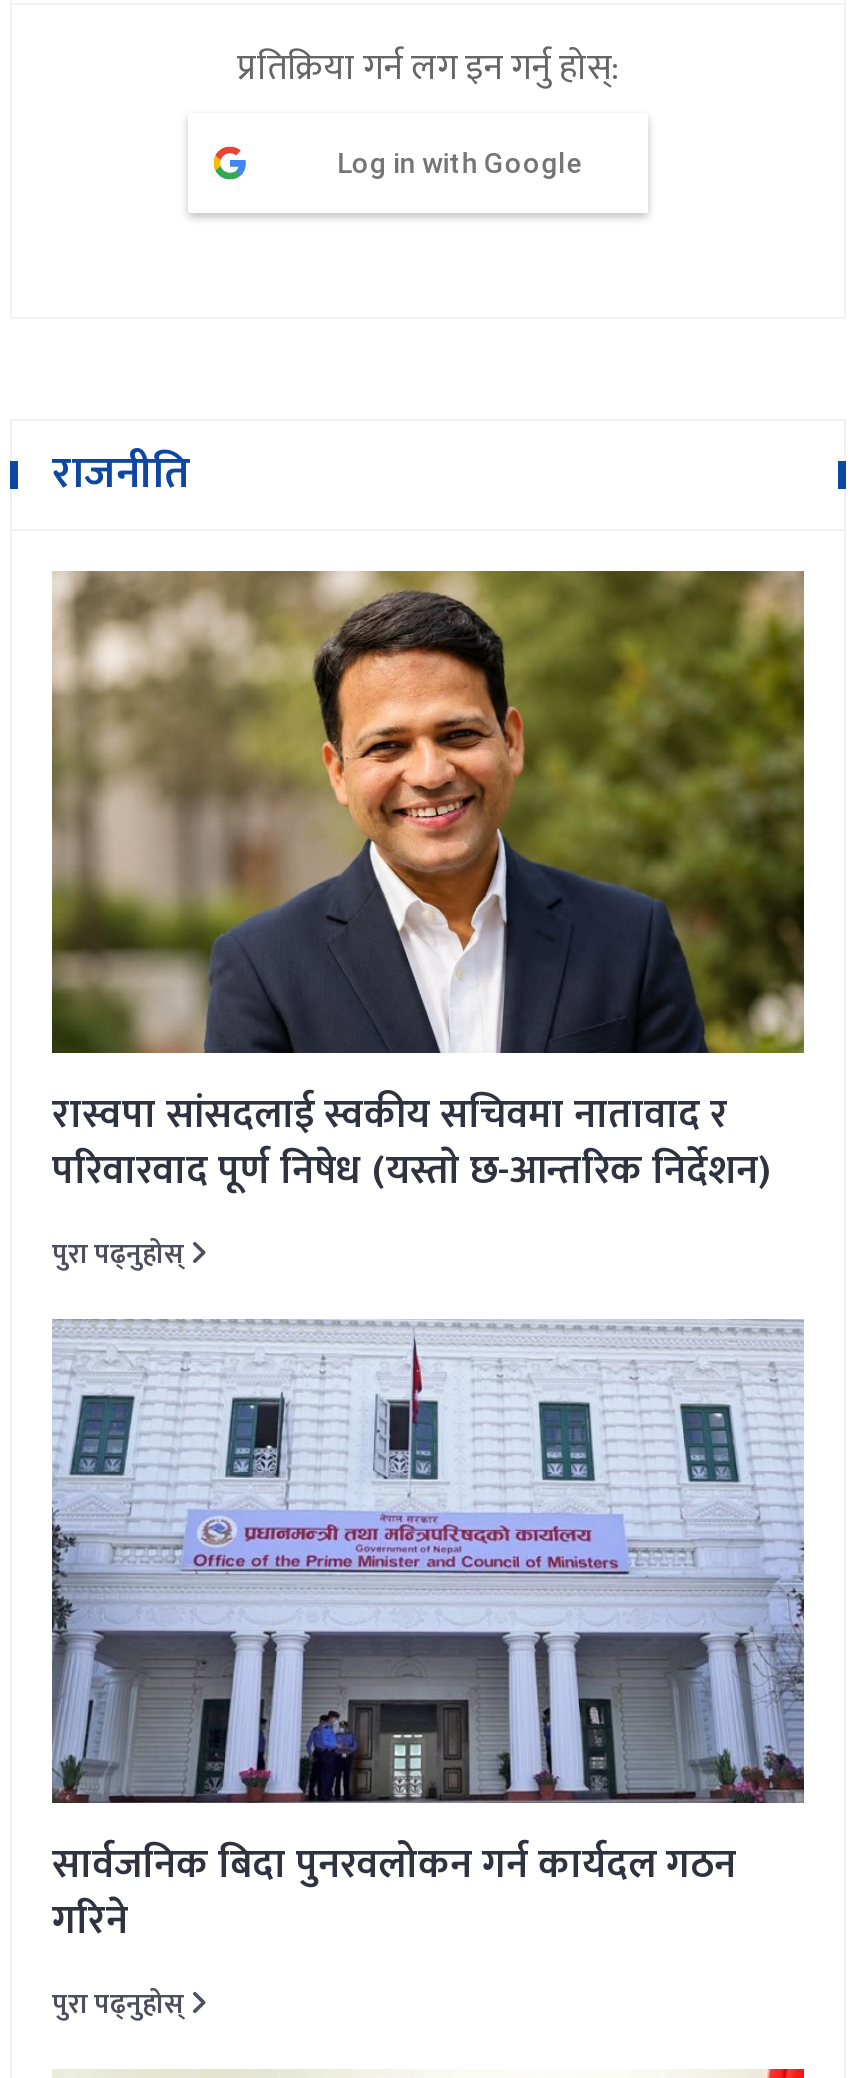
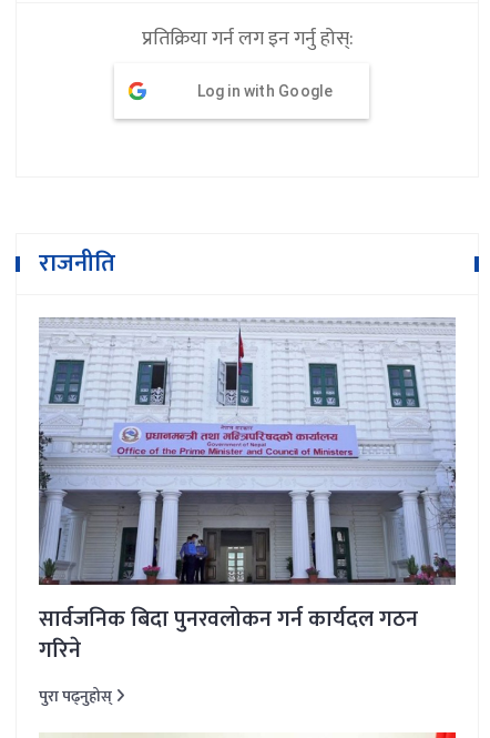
[50,569,806,1278] [image] | रास्वपा सांसदलाई स्वकीय सचिवमा नातावाद र | परिवारवाद पूर्ण निषेध (यस्ताे छ-आन्तरिक निर्देशन) | पुरा पढ्नुहोस् -> none

